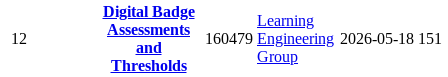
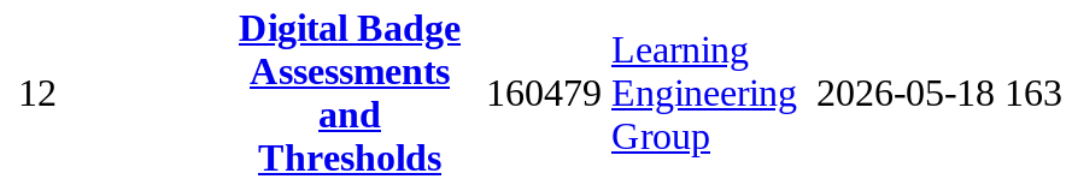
[205,30,442,47] 160479 Engineering 2026-05-18 151 -> [486,72,1062,112] 160479 Engineering 2026-05-18 163

